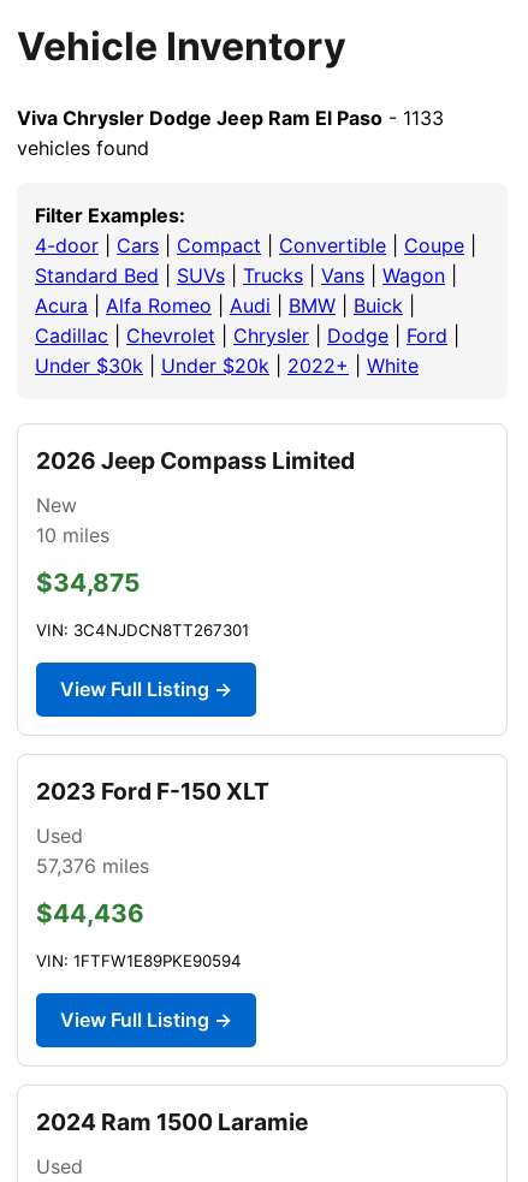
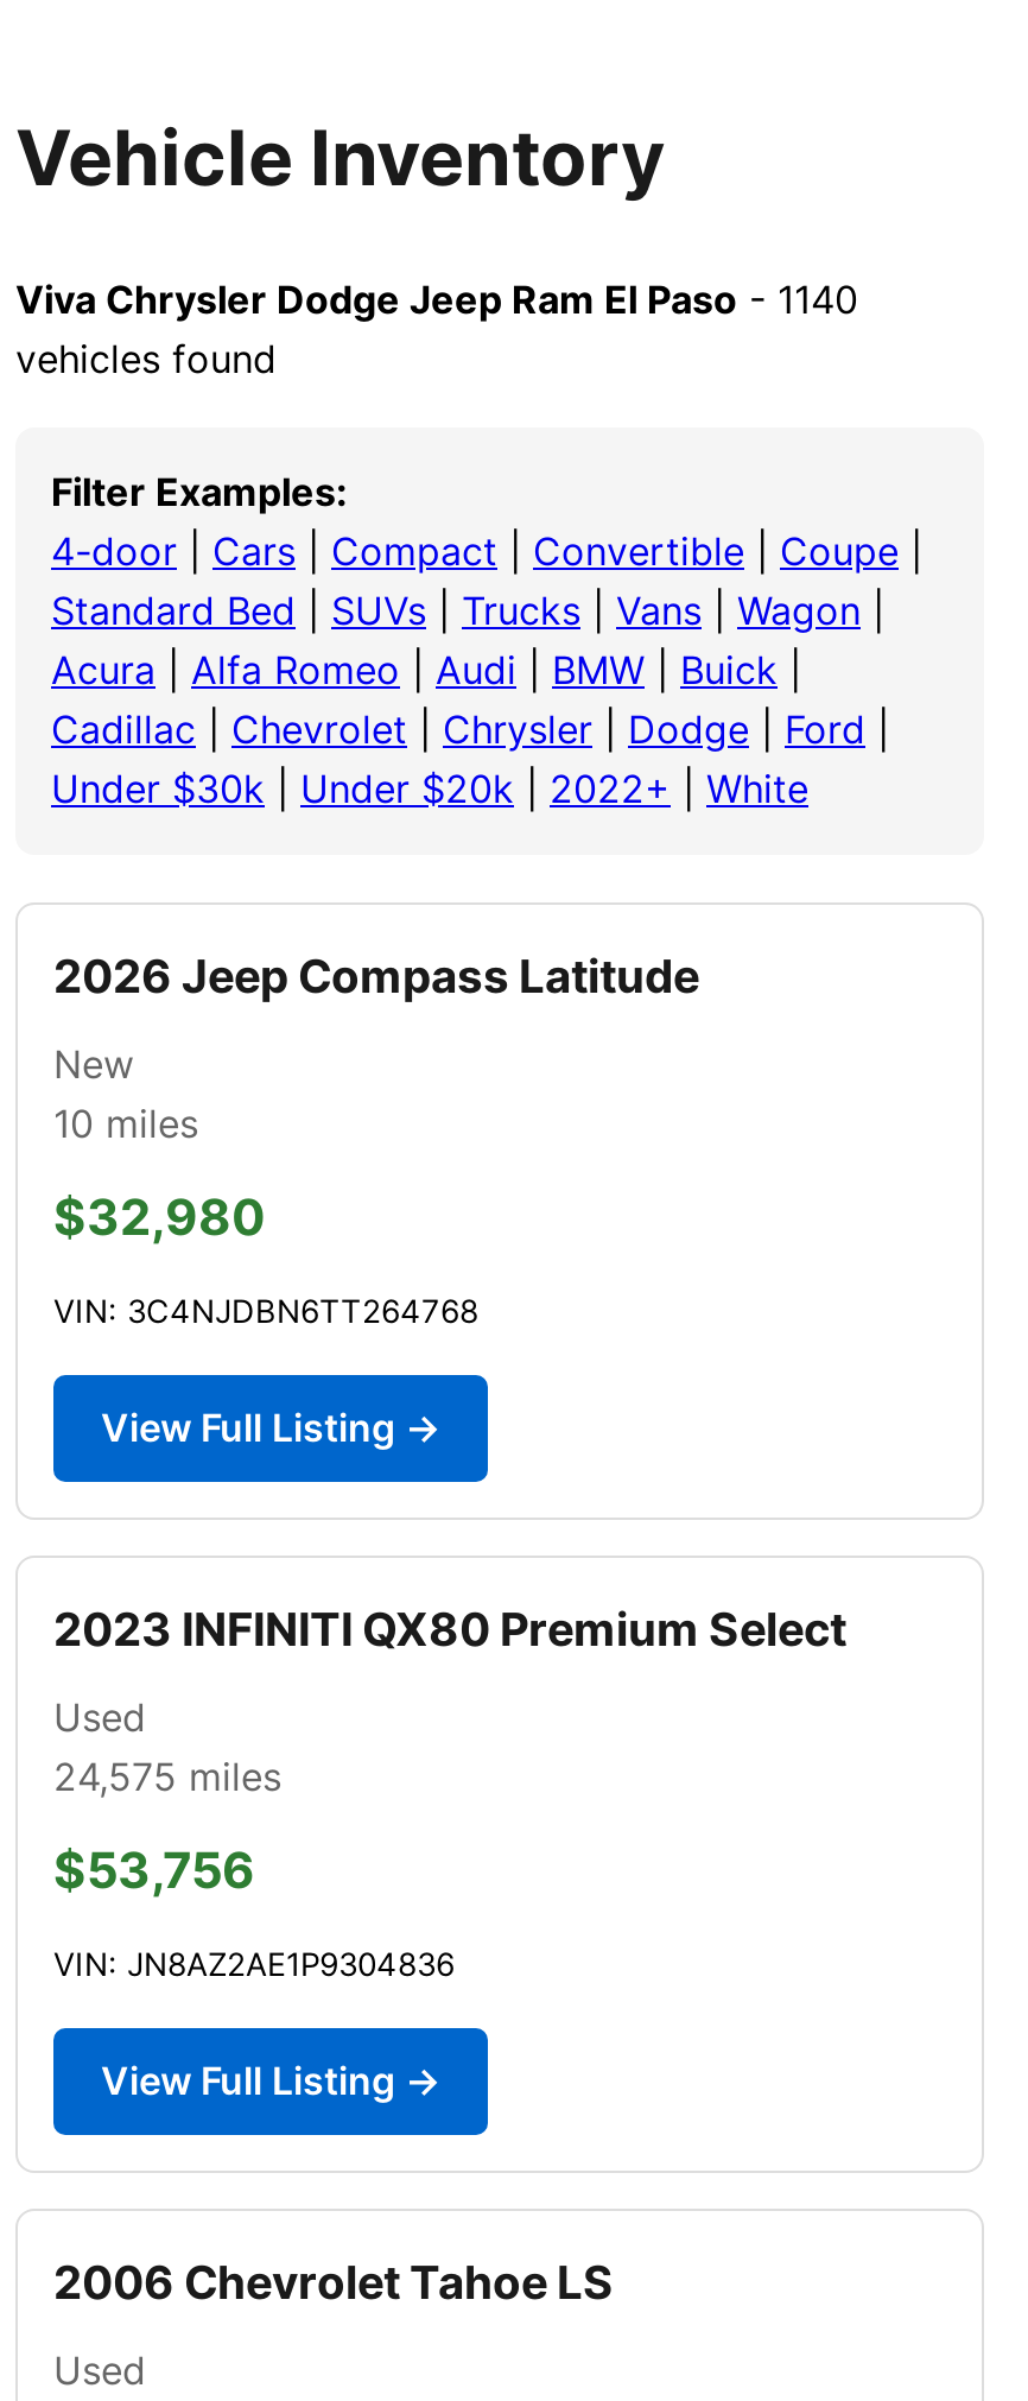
[17,106,444,130] Viva Chrysler Dodge Jeep Ram El Paso - 1133 -> [15,275,858,323] Viva Chrysler Dodge Jeep Ram El Paso - 1140
[36,446,355,475] 2026 Jeep Compass Limited -> [53,947,699,1004] 2026 Jeep Compass Latitude
[36,567,140,597] $34,875 -> [53,1187,265,1247] $32,980
[36,620,249,640] VIN: 3C4NJDCN8TT267301 -> [53,1292,478,1330] VIN: 3C4NJDBN6TT264768
[36,777,269,806] 2023 Ford F-150 XLT -> [53,1600,846,1657] 2023 INFINITI QX80 Premium Select
[36,854,149,878] 57,376 miles -> [53,1752,281,1800] 24,575 miles
[36,898,144,928] $44,436 -> [53,1840,255,1900] $53,756
[36,951,242,970] VIN: 1FTFW1E89PKE90594 -> [53,1945,455,1983] VIN: JN8AZ2AE1P9304836
[36,1107,308,1136] 2024 Ram 1500 Laramie -> [53,2254,614,2311] 2006 Chevrolet Tahoe LS

